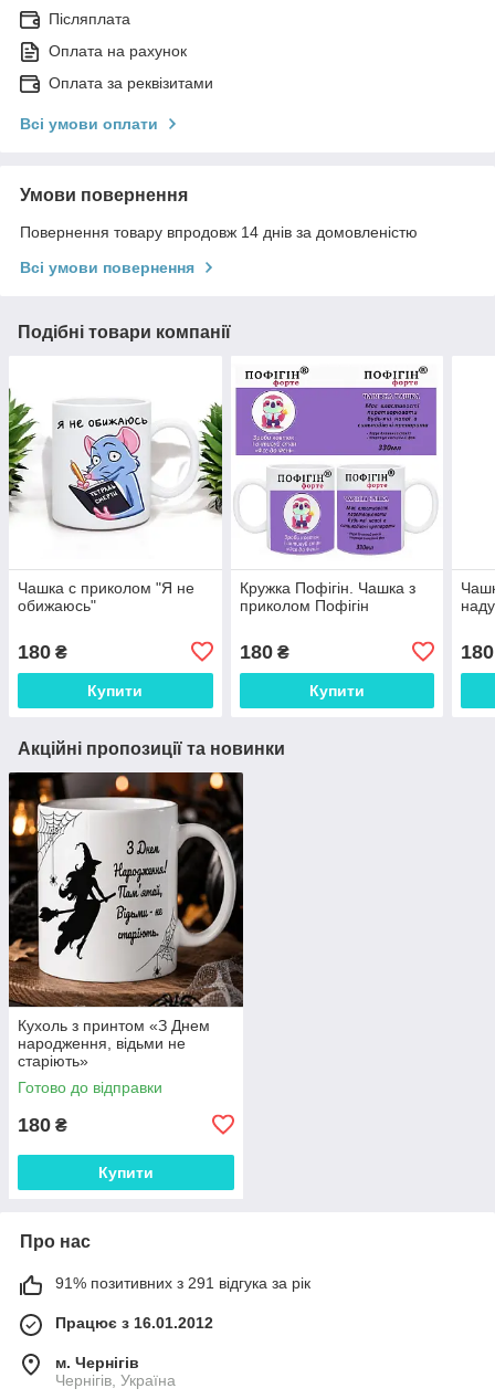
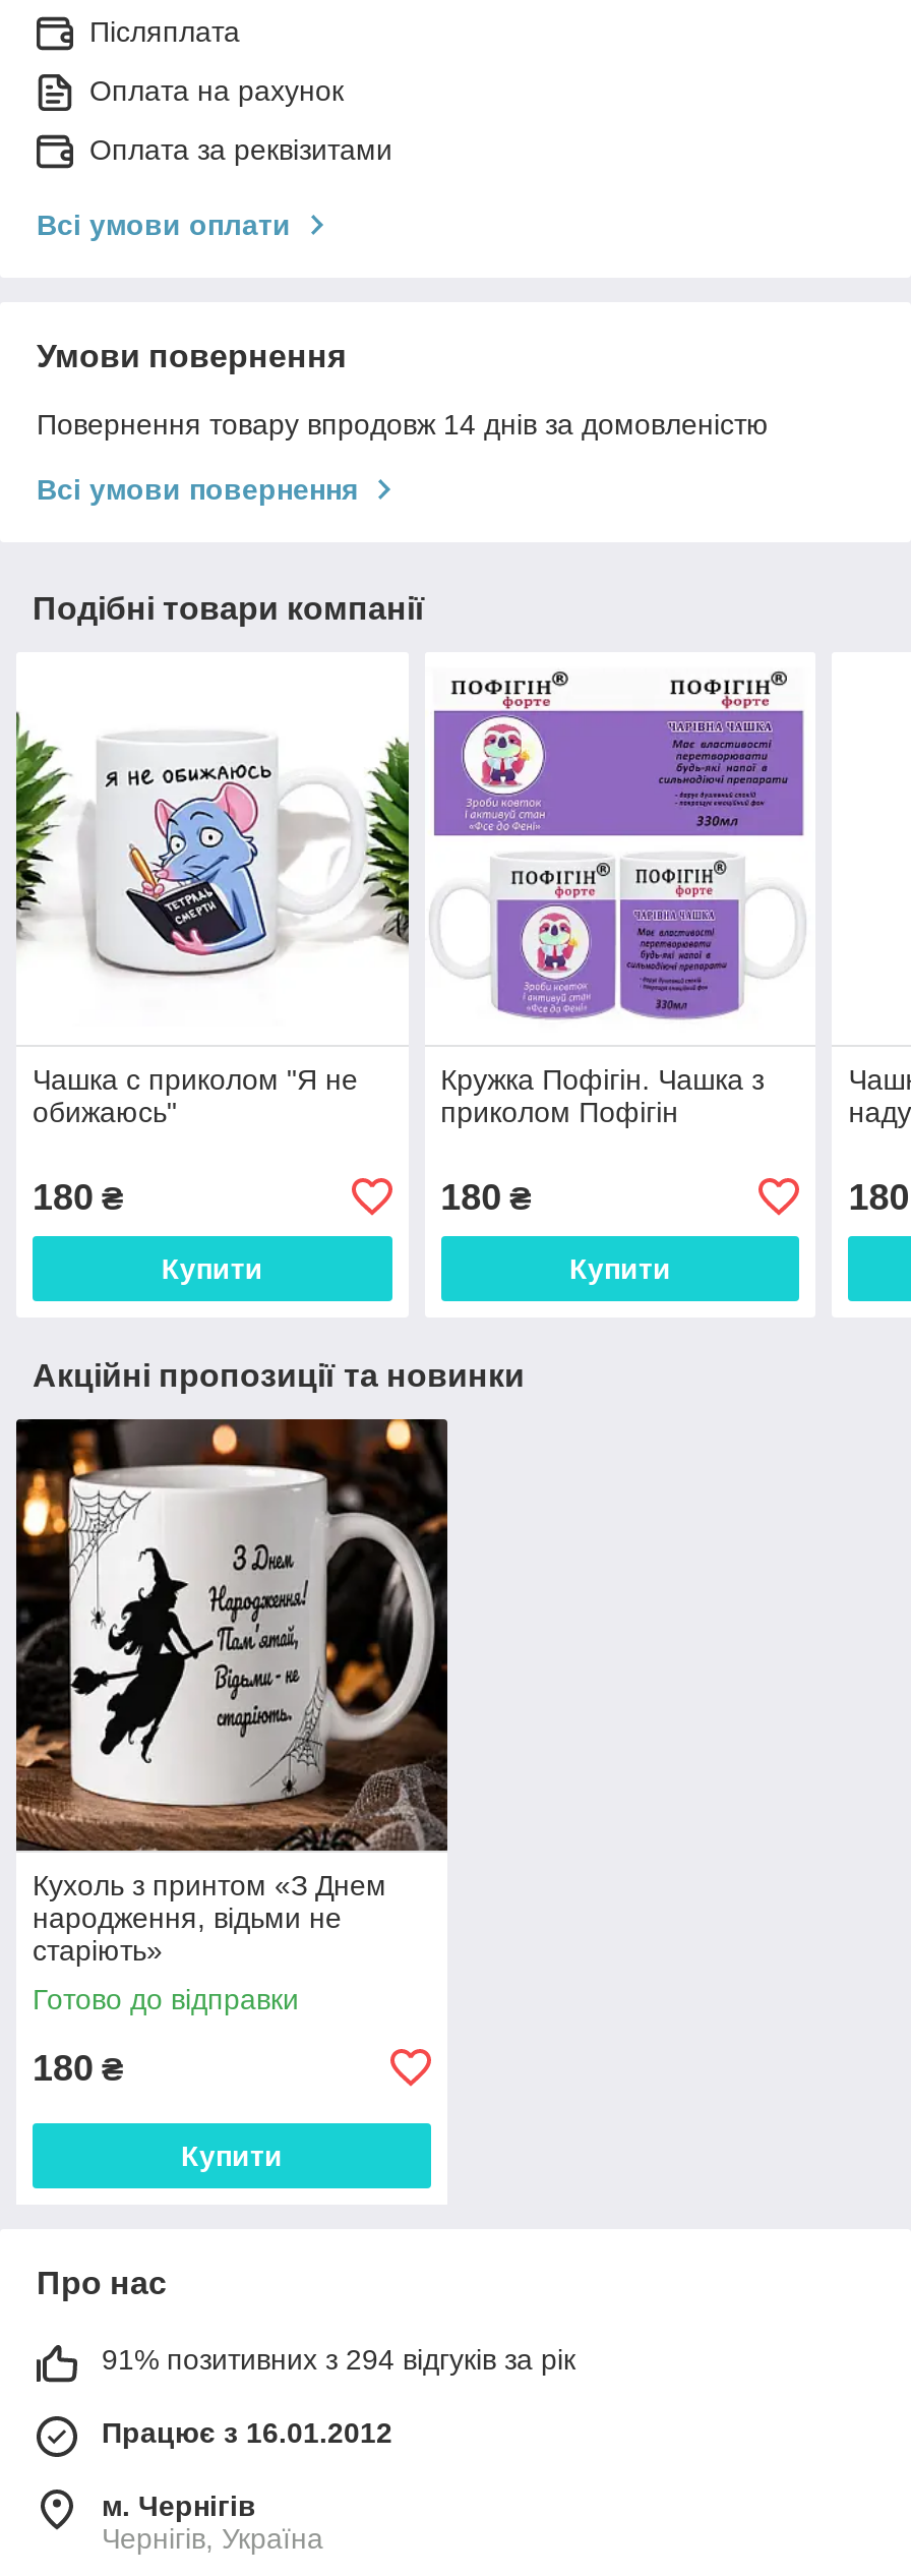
[55,1274,310,1292] 91% позитивних з 291 відгука за рік -> [102,2343,575,2376] 91% позитивних з 294 відгуків за рік

